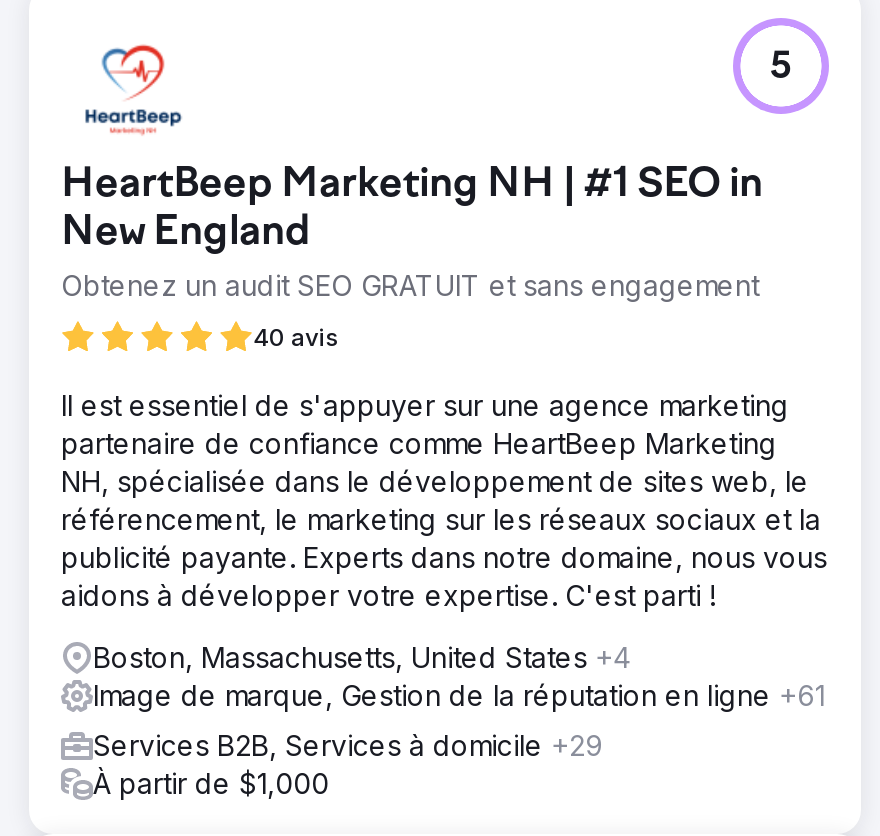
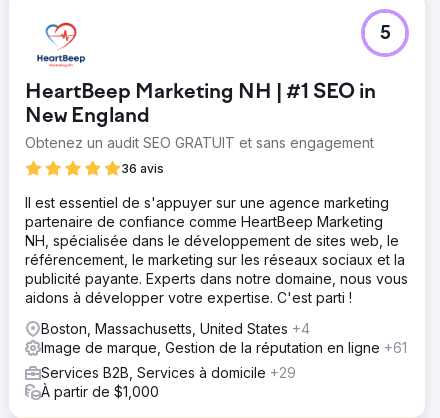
[253,321,339,351] 40 avis -> [121,161,164,176] 36 avis

